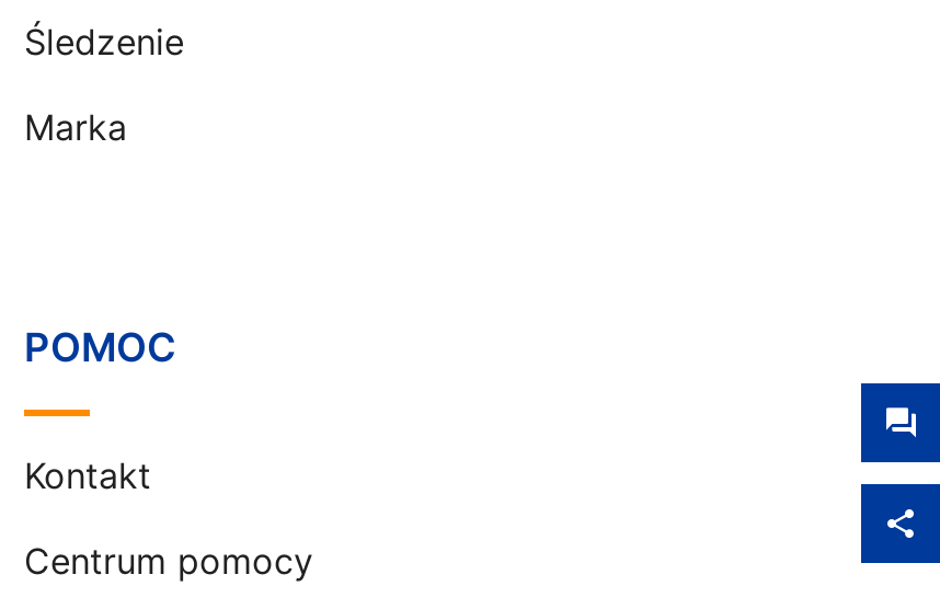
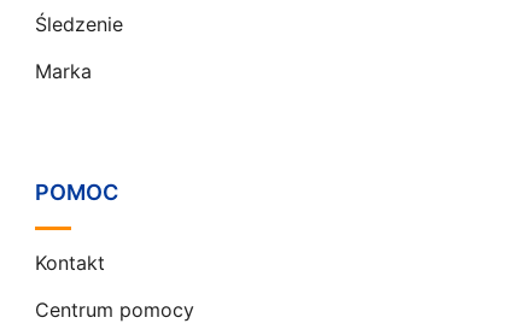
[859,381,933,464] [image] -> none
[859,482,933,565] [image] -> none

